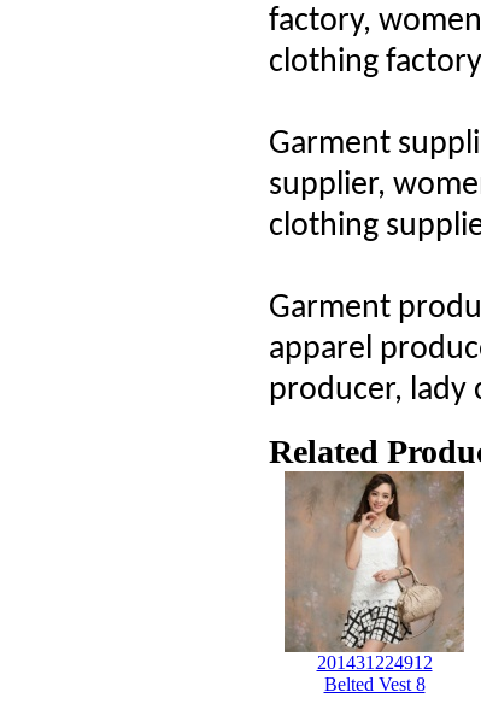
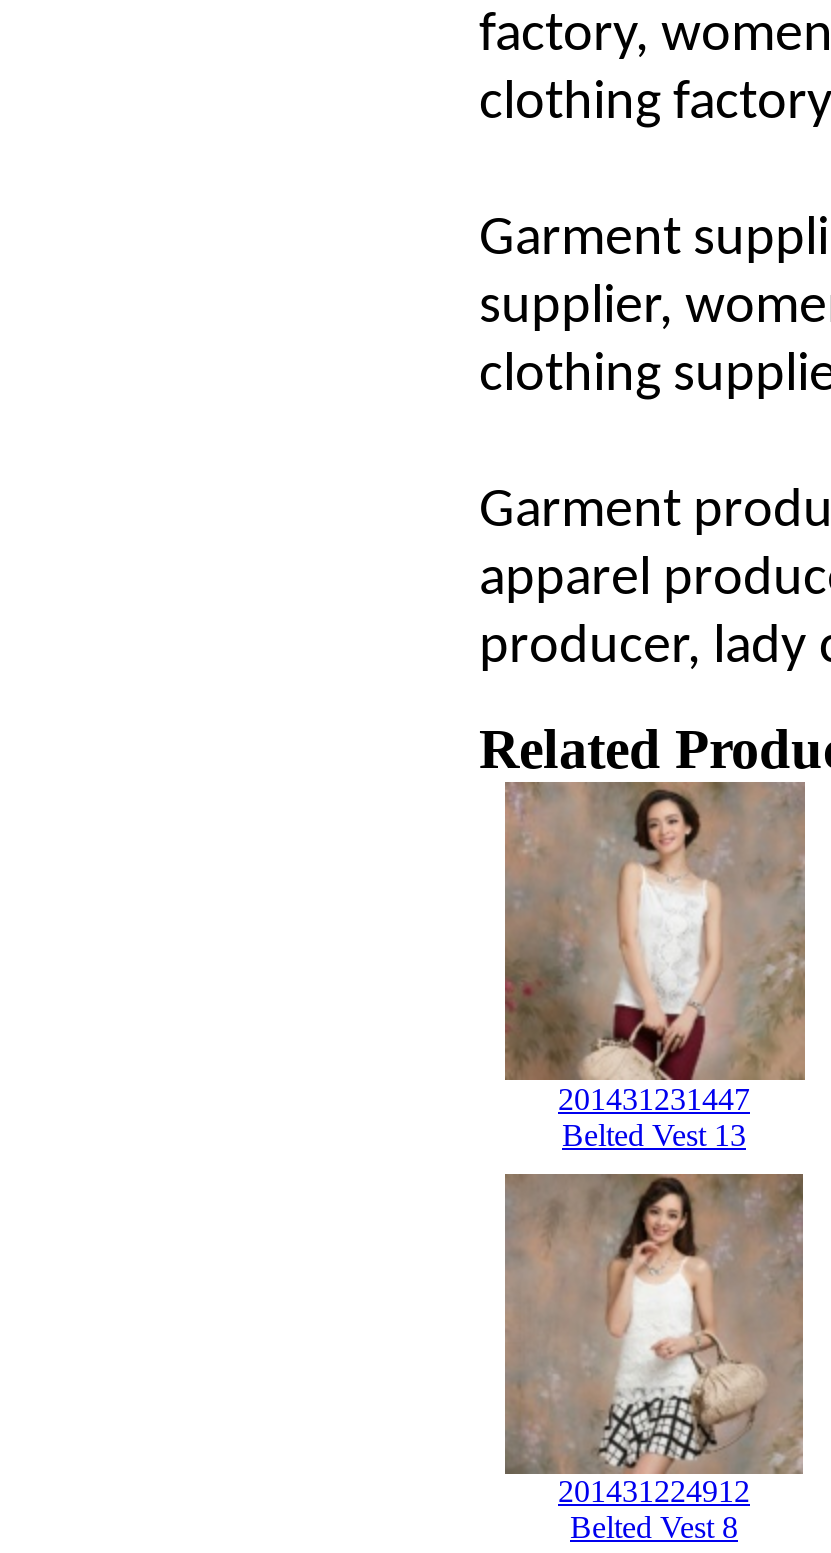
none -> [505,786,805,1152] [image] | 201431231447 | Belted Vest 13

